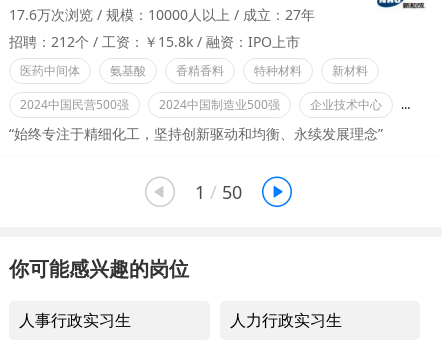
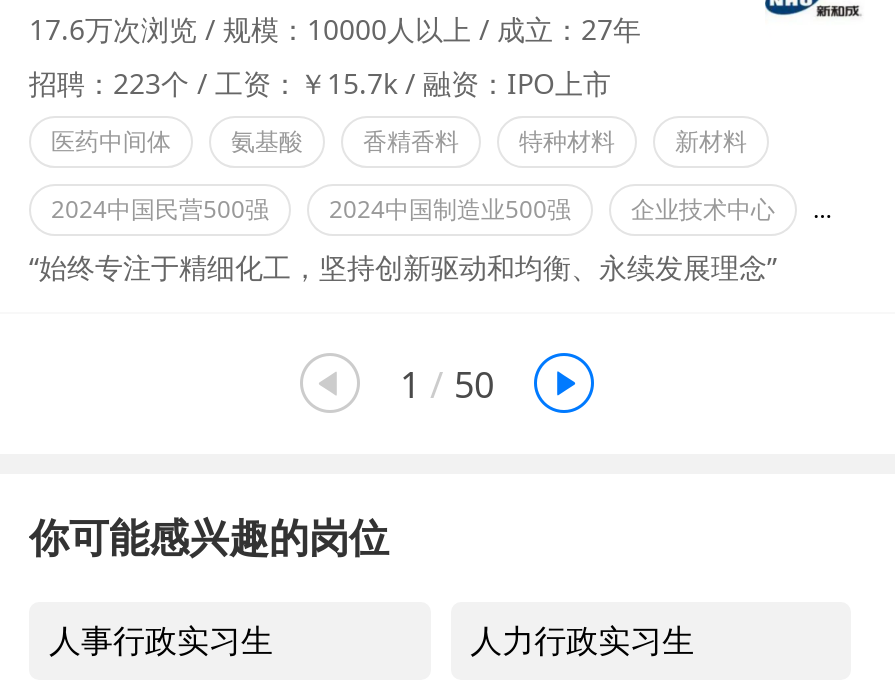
[9,32,89,51] 招聘：212个 -> [29,64,189,102] 招聘：223个
[102,32,193,51] 工资：￥15.8k -> [215,64,397,102] 工资：￥15.7k

